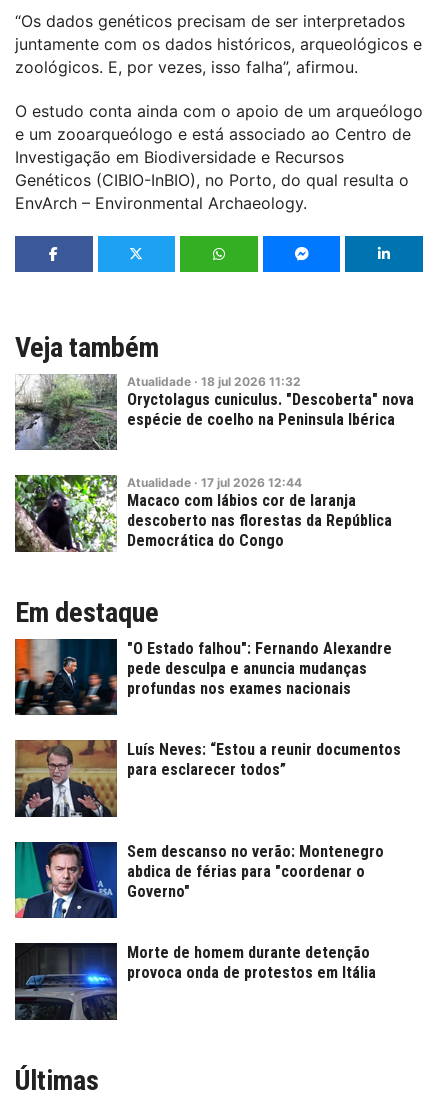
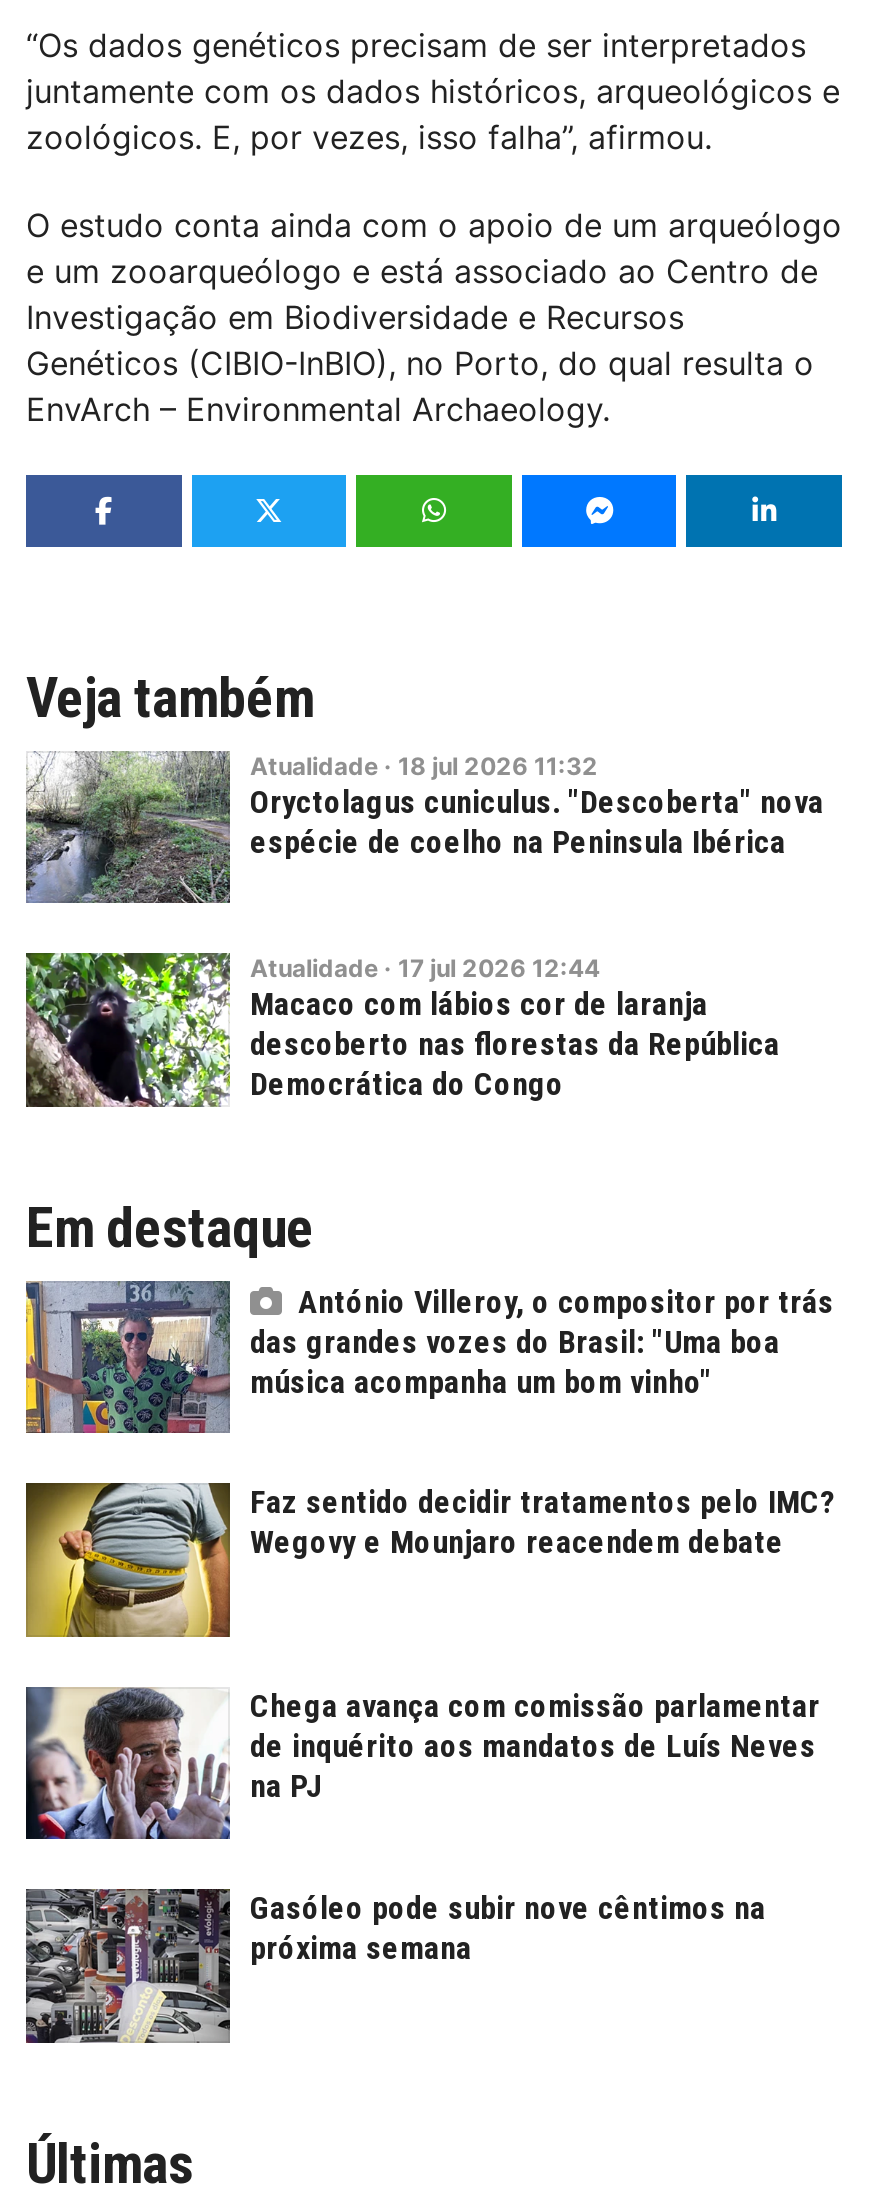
[14,638,392,716] [image] | "O Estado falhou": Fernando Alexandre | pede desculpa e anuncia mudanças | profundas nos exames nacionais -> [24,1279,834,1435] [image] | António Villeroy, o compositor por trás | das grandes vozes do Brasil: "Uma boa | música acompanha um bom vinho"
[14,740,401,818] [image] | Luís Neves: “Estou a reunir documentos | para esclarecer todos” -> [24,1483,836,1639] [image] | Faz sentido decidir tratamentos pelo IMC? | Wegovy e Mounjaro reacendem debate
[14,841,384,919] [image] | Sem descanso no verão: Montenegro | abdica de férias para "coordenar o | Governo" -> [24,1685,820,1841] [image] | Chega avança com comissão parlamentar | de inquérito aos mandatos de Luís Neves | na PJ
[15,942,376,1021] [image] | Morte de homem durante detenção | provoca onda de protestos em Itália -> [24,1887,766,2045] [image] | Gasóleo pode subir nove cêntimos na | próxima semana

